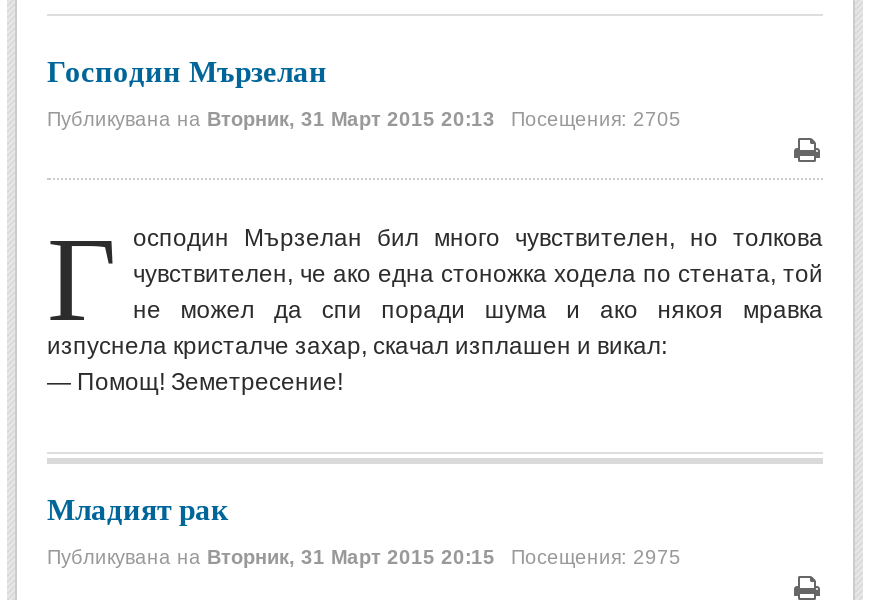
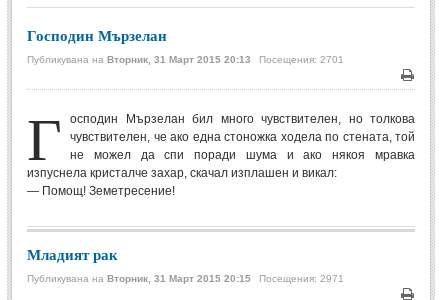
[47,109,681,131] Публикувана на Вторник, 31 Март 2015 20:13 Посещения: 2705 -> [27,54,344,65] Публикувана на Вторник, 31 Март 2015 20:13 Посещения: 2701
[511,545,681,567] Посещения: 2975 -> [259,273,344,284] Посещения: 2971

